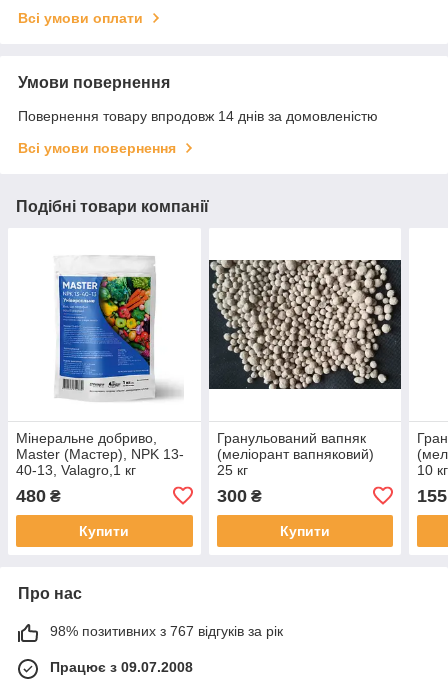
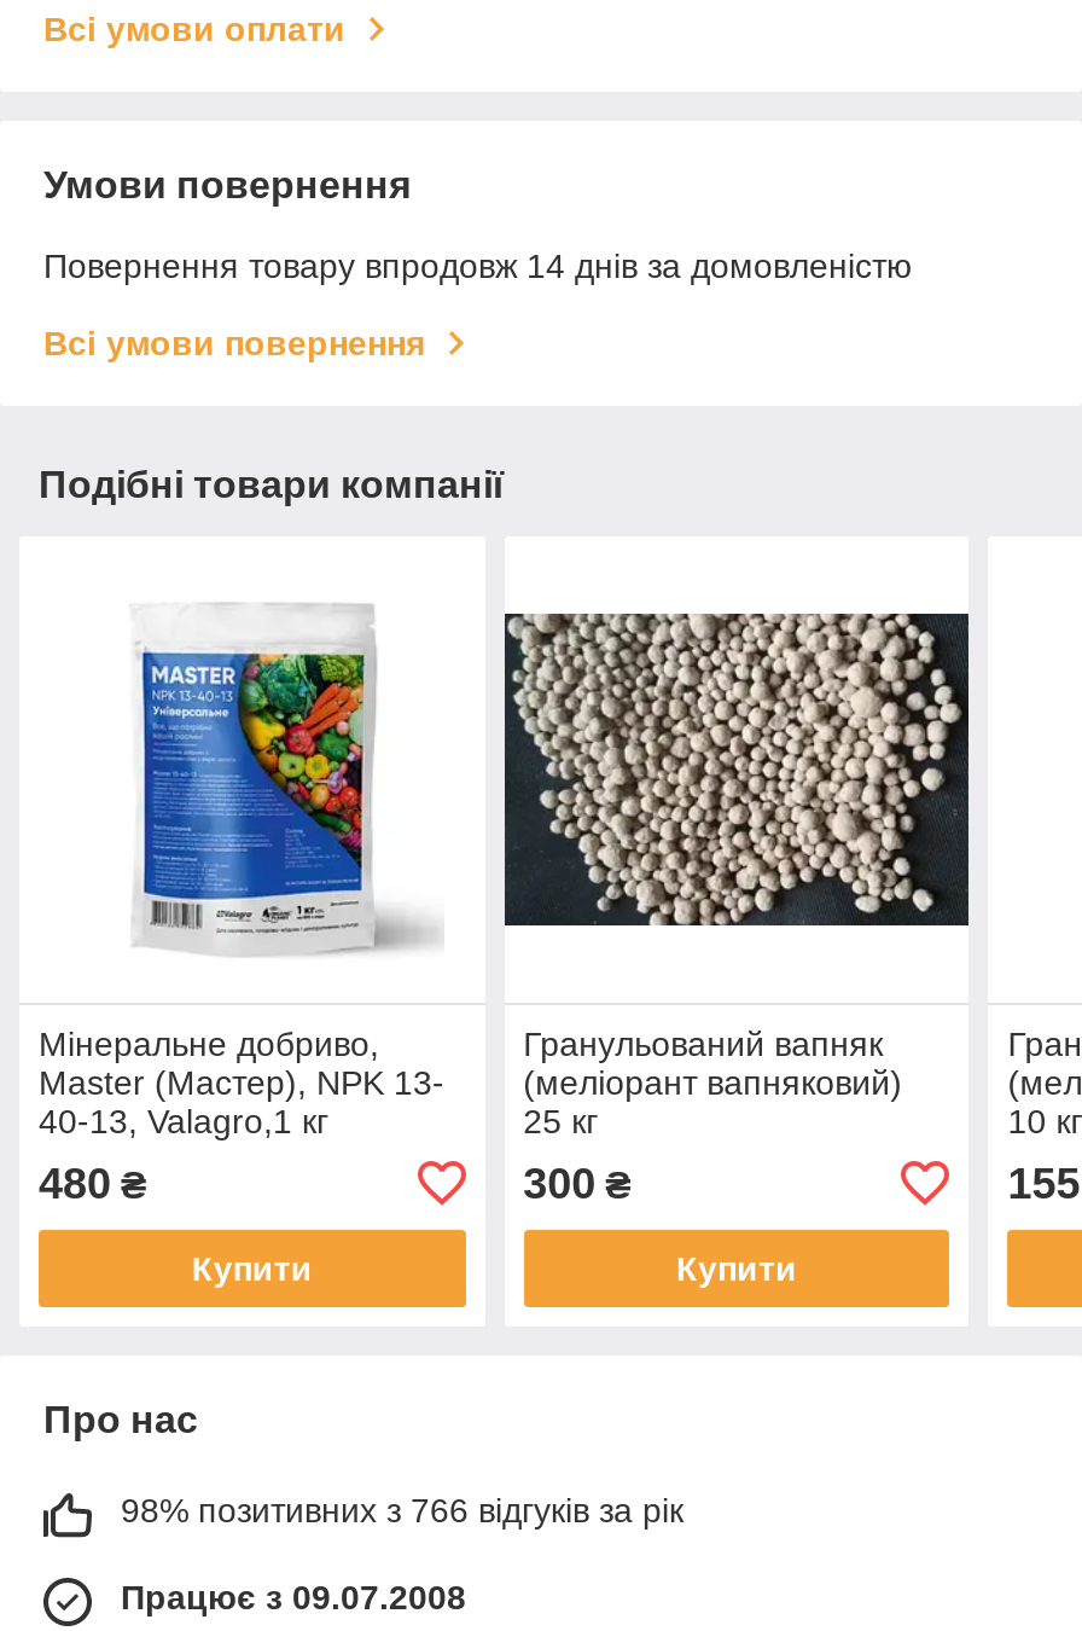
[50,623,283,639] 98% позитивних з 767 відгуків за рік -> [121,1490,683,1529] 98% позитивних з 766 відгуків за рік

